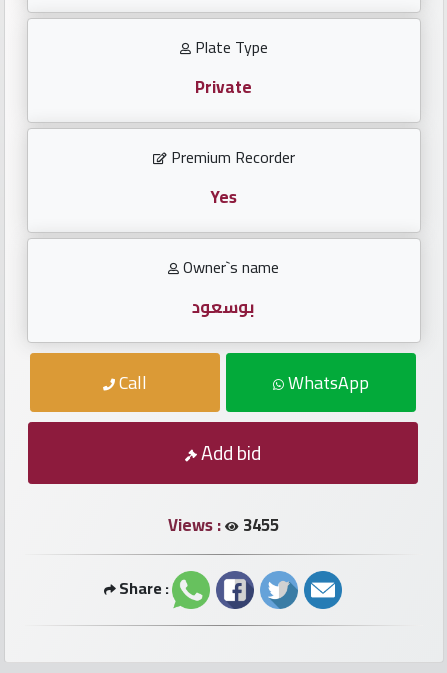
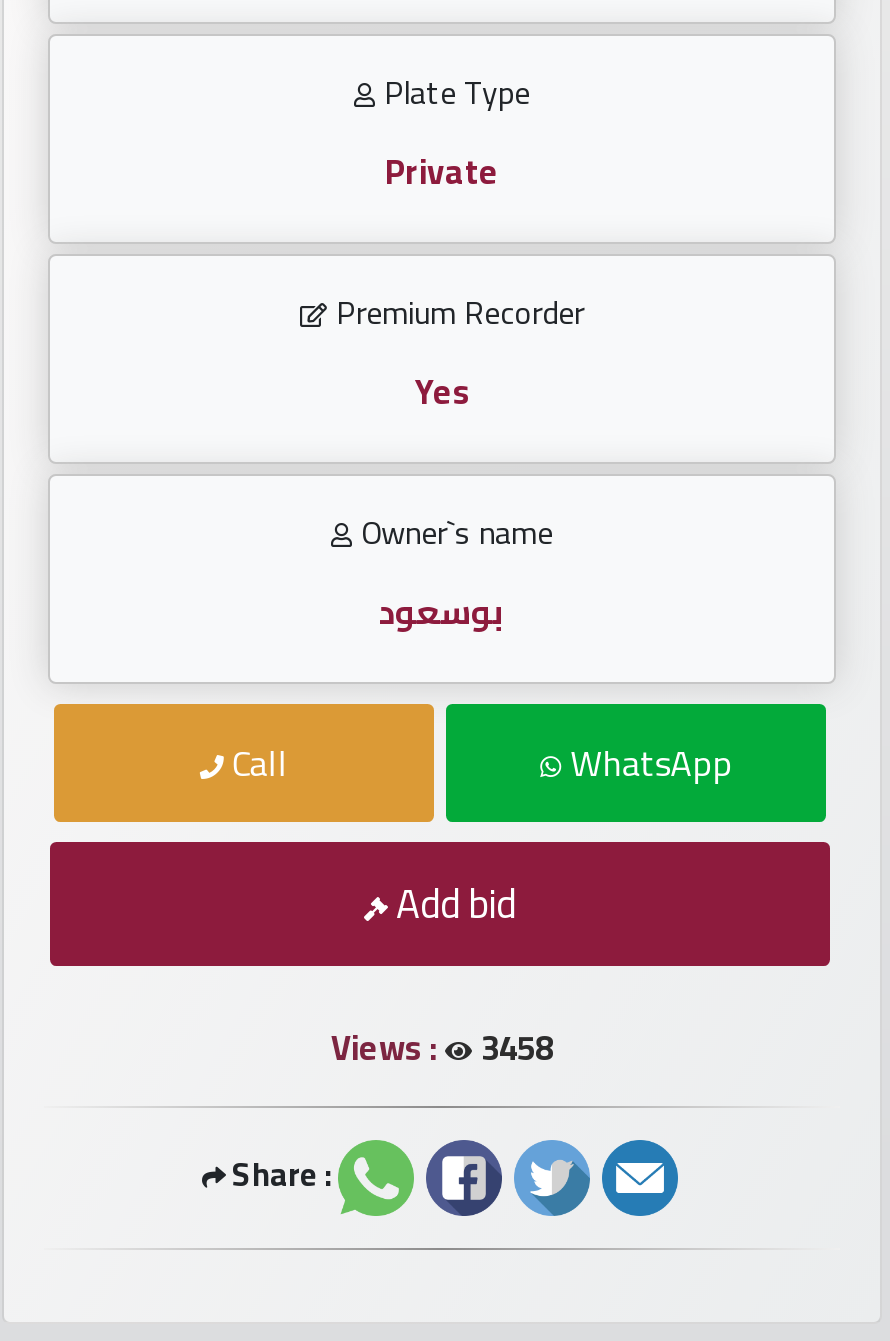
[168,509,279,541] Views : 3455 -> [331,1016,553,1080] Views : 3458

